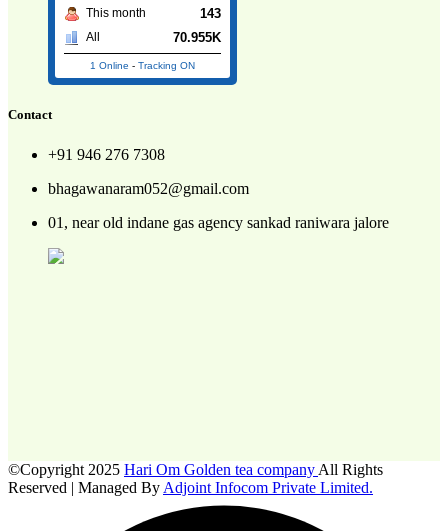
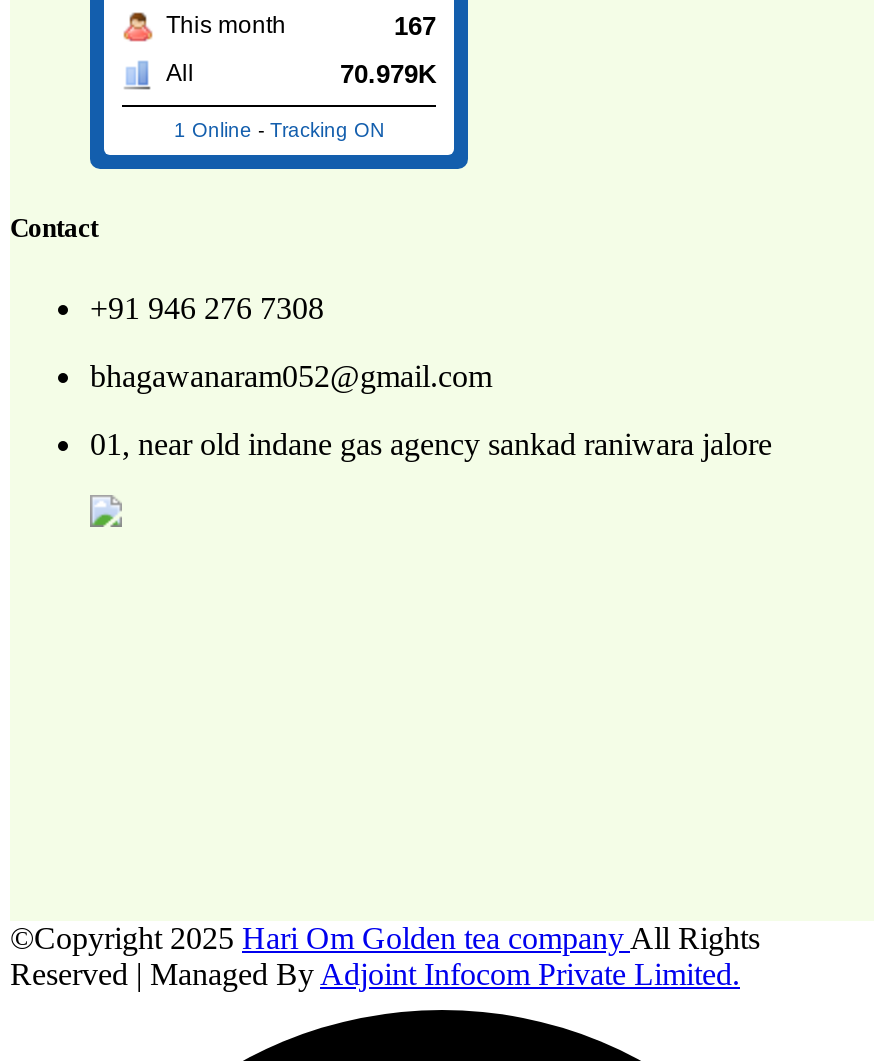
[200,6,221,21] 143 -> [394,12,436,42] 167
[173,30,221,45] 70.955K -> [340,60,436,90] 70.979K

